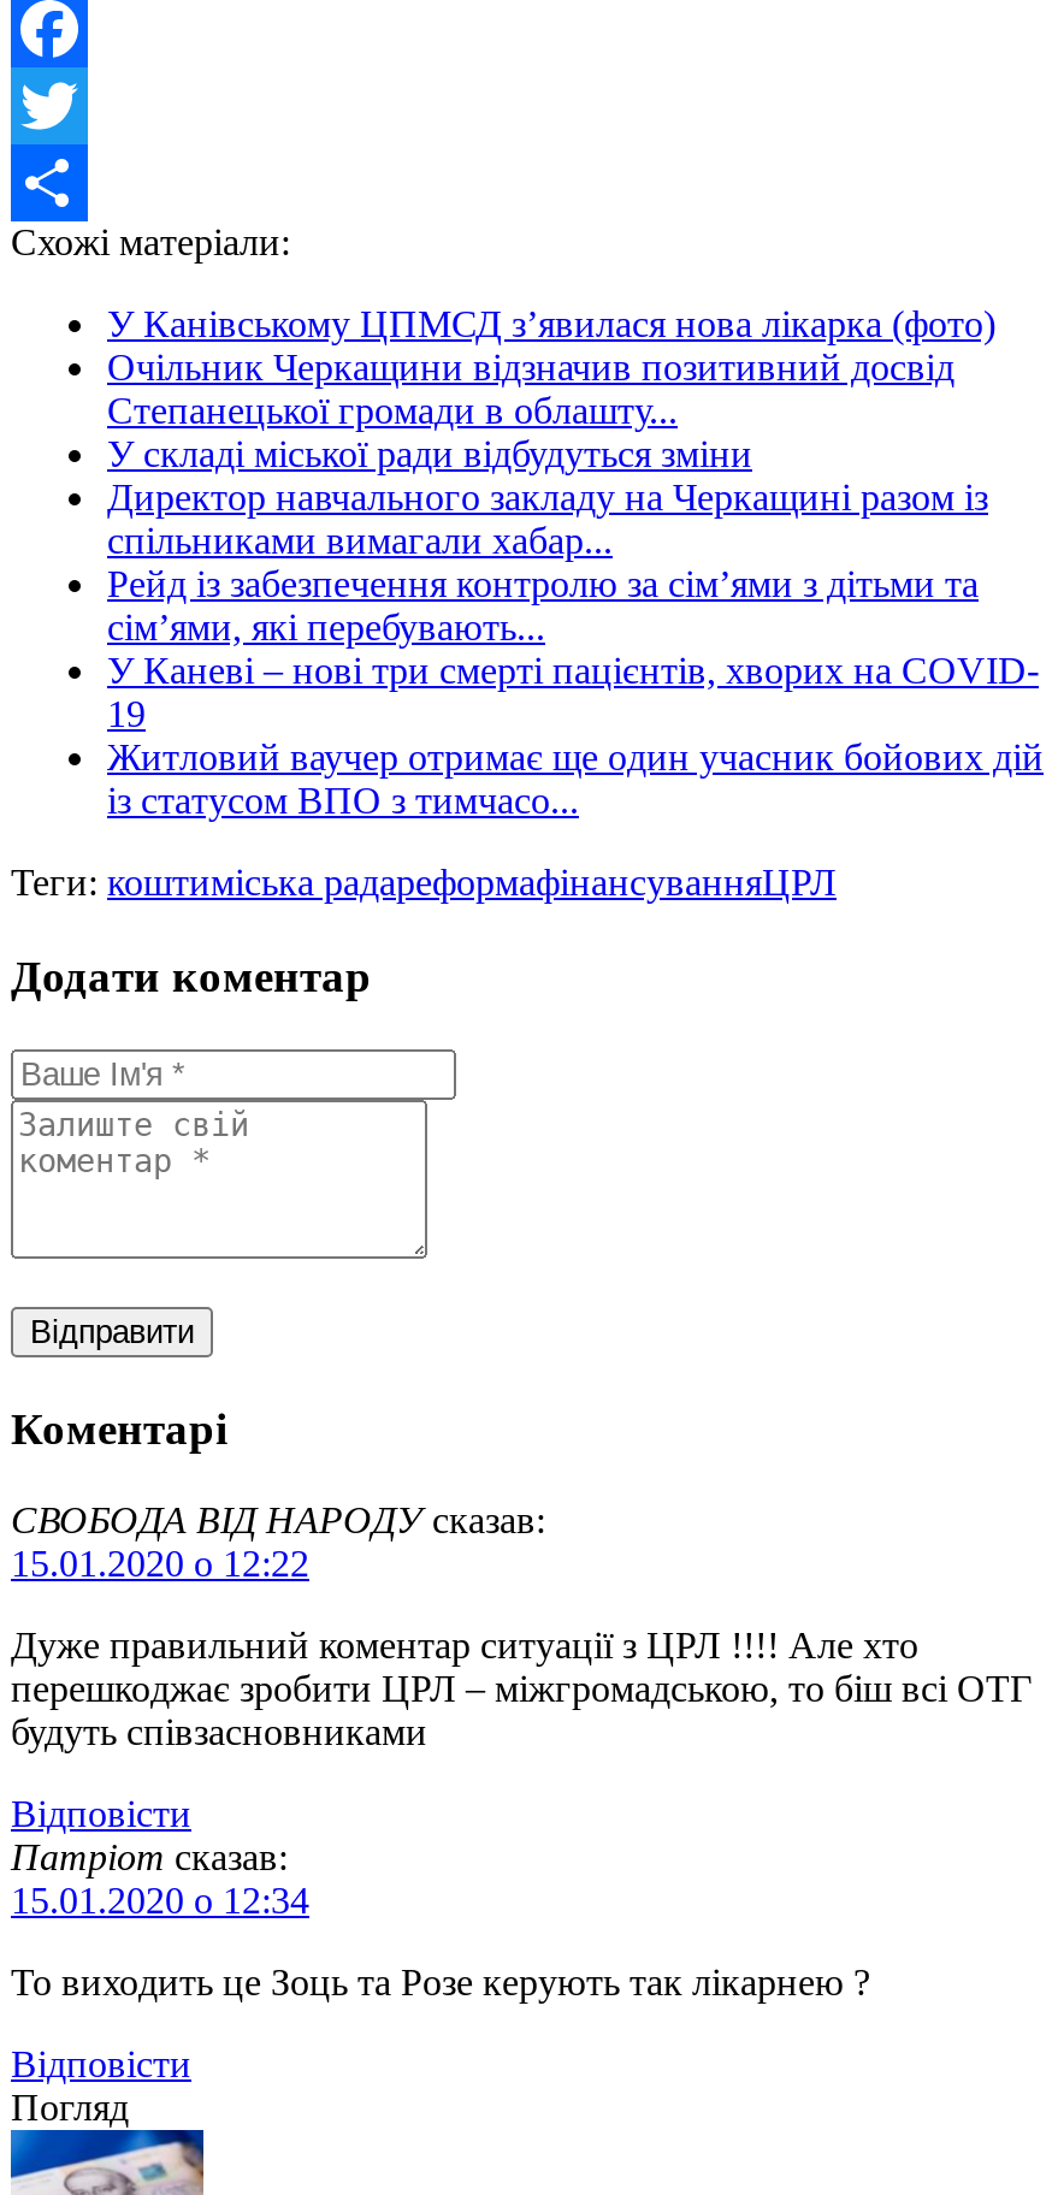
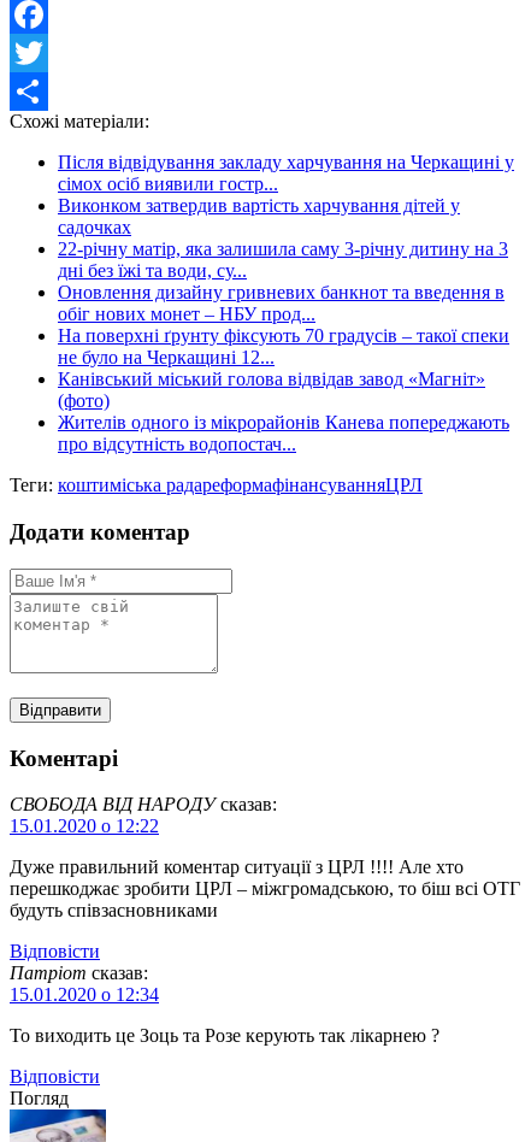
[107,304,1044,822] У Канівському ЦПМСД з’явилася нова лікарка (фото) | Очільник Черкащини відзначив позитивний досвід | Степанецької громади в облашту... | У складі міської ради відбудуться зміни | Директор навчального закладу на Черкащині разом із | спільниками вимагали хабар... | Рейд із забезпечення контролю за сім’ями з дітьми та | сім’ями, які перебувають... | У Каневі – нові три смерті пацієнтів, хворих на COVID- | 19 | Житловий ваучер отримає ще один учасник бойових дій | із статусом ВПО з тимчасо... -> [58,152,514,455] Після відвідування закладу харчування на Черкащині у | сімох осіб виявили гостр... | Виконком затвердив вартість харчування дітей у | садочках | 22-річну матір, яка залишила саму 3-річну дитину на 3 | дні без їжі та води, су... | Оновлення дизайну гривневих банкнот та введення в | обіг нових монет – НБУ прод... | На поверхні ґрунту фіксують 70 градусів – такої спеки | не було на Черкащині 12... | Канівський міський голова відвідав завод «Магніт» | (фото) | Жителів одного із мікрорайонів Канева попереджають | про відсутність водопостач...

